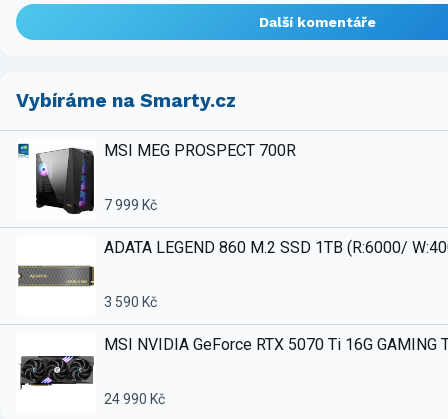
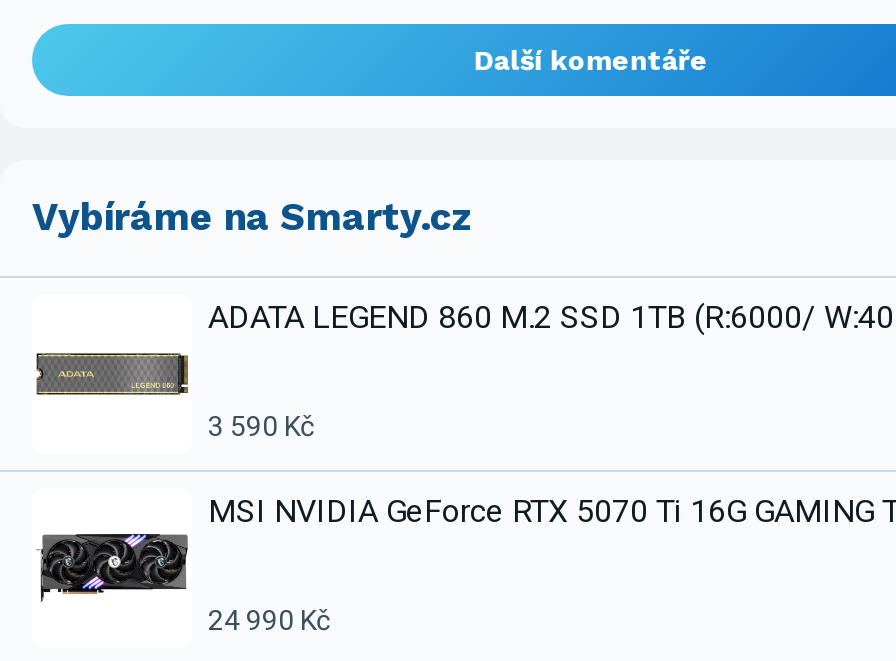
[17,141,296,215] [image] | MSI MEG PROSPECT 700R | 7 999 Kč -> none

